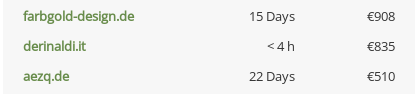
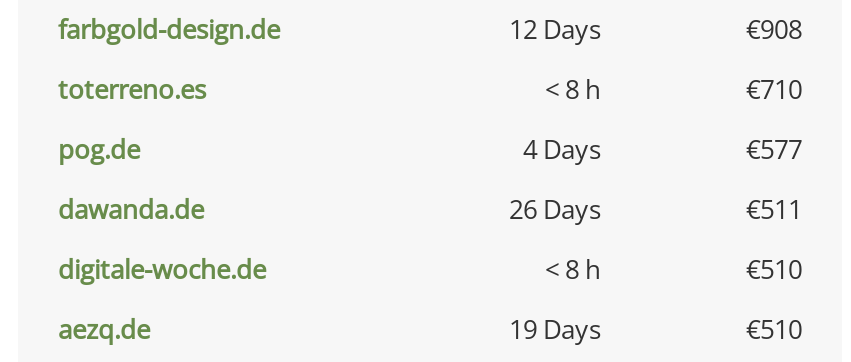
[248,7,294,25] 15 Days -> [509,11,601,47] 12 Days
[23,37,395,55] derinaldi.it | < 4 h | €835 -> [58,71,802,287] toterreno.es | < 8 h | €710 | pog.de | 4 Days | €577 | dawanda.de | 26 Days | €511 | digitale-woche.de | < 8 h | €510
[248,67,294,85] 22 Days -> [509,311,601,347] 19 Days

